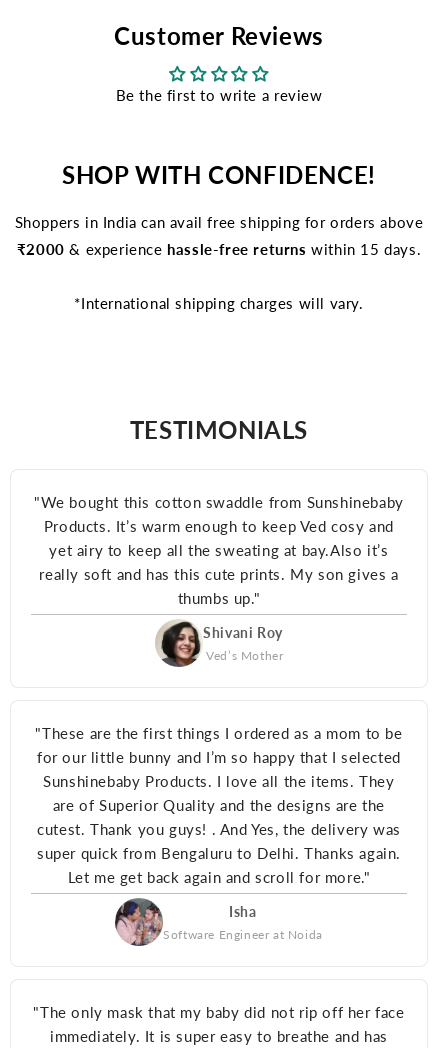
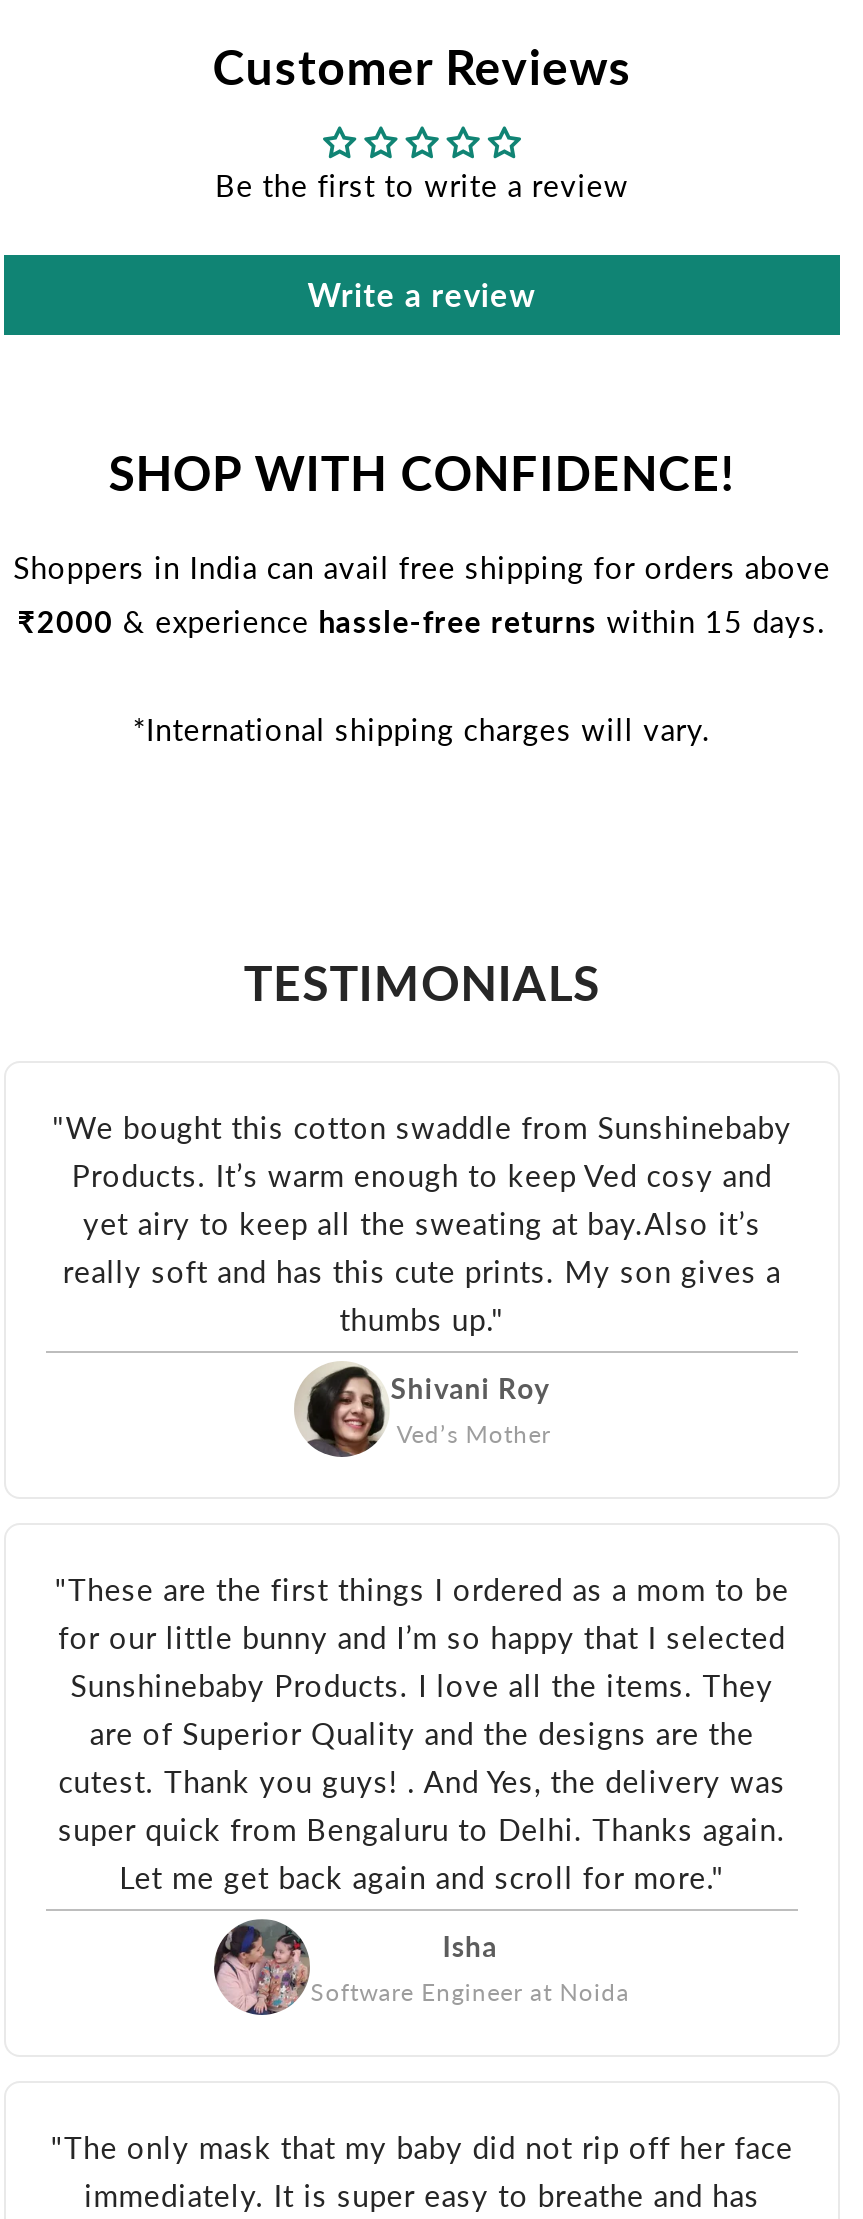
none -> [308,275,536,313] Write a review

